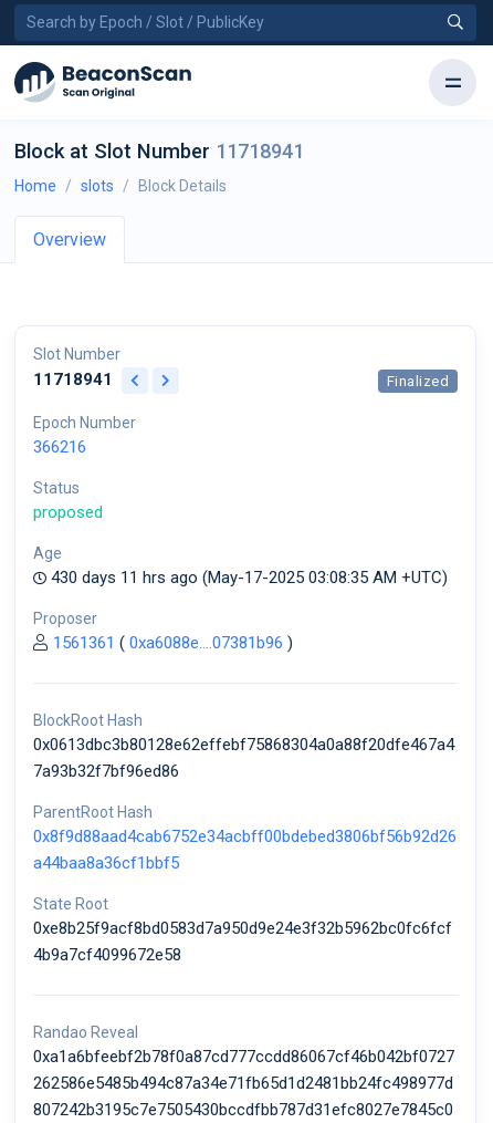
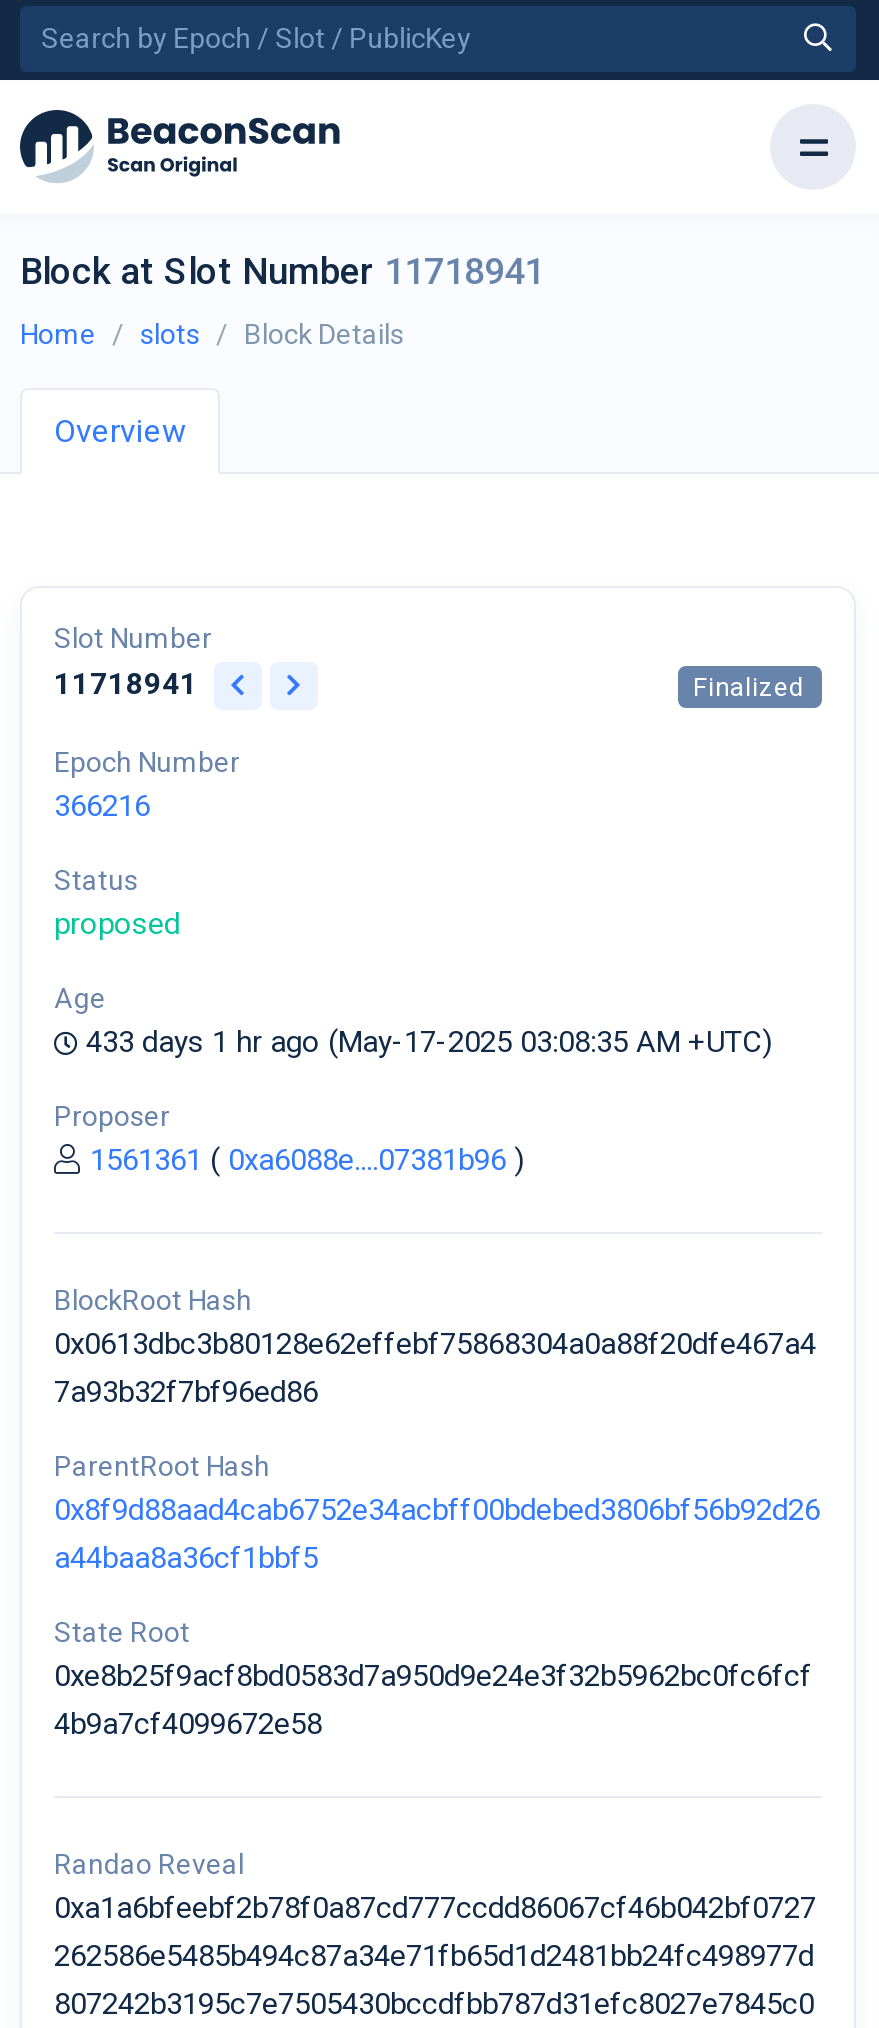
[51,567,448,587] 430 days 11 hrs ago (May-17-2025 03:08:35 AM +UTC) -> [86,1023,772,1059] 433 days 1 hr ago (May-17-2025 03:08:35 AM +UTC)

